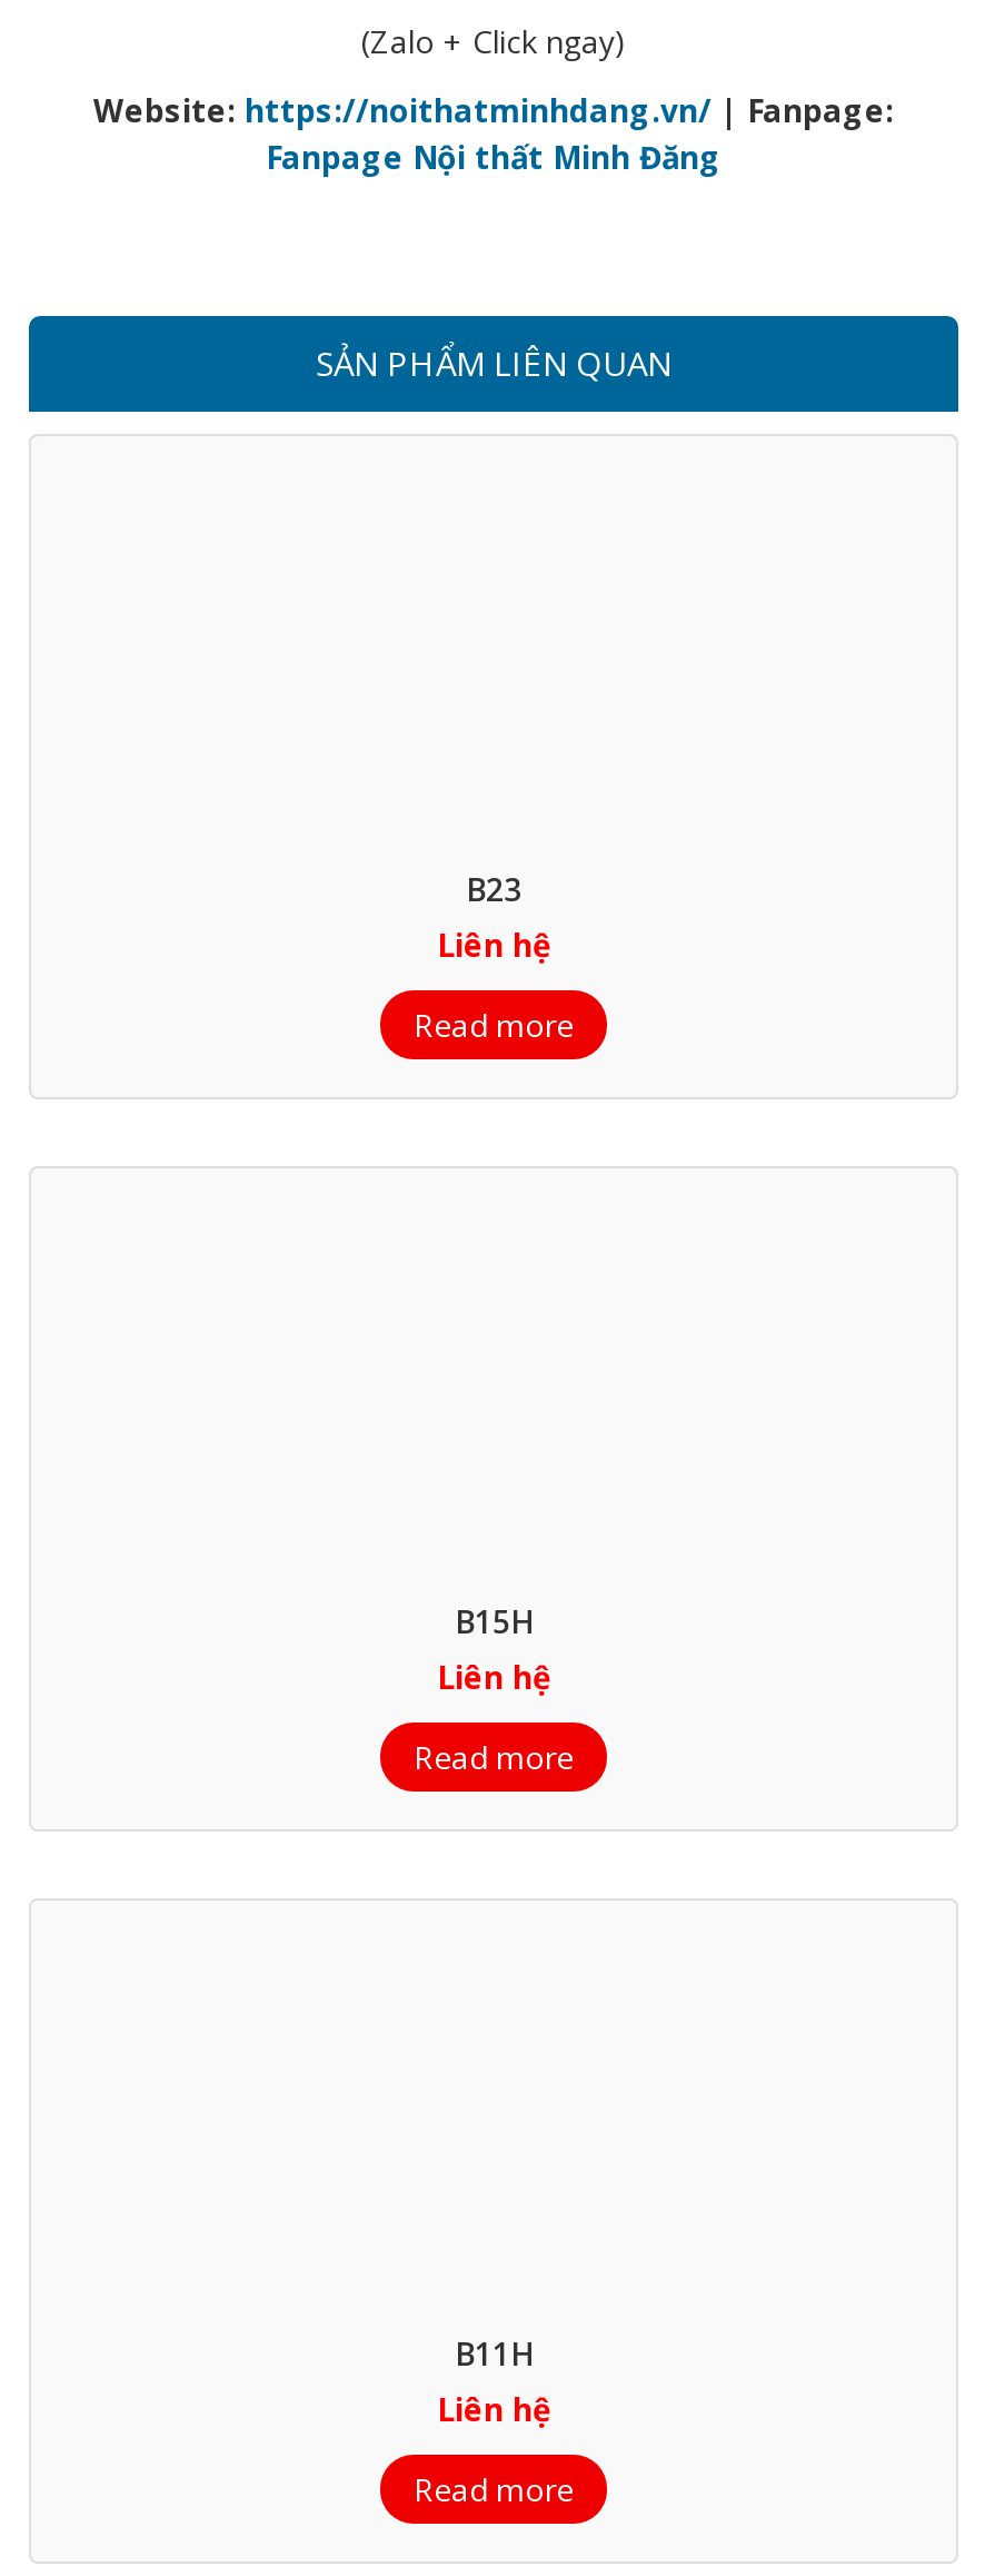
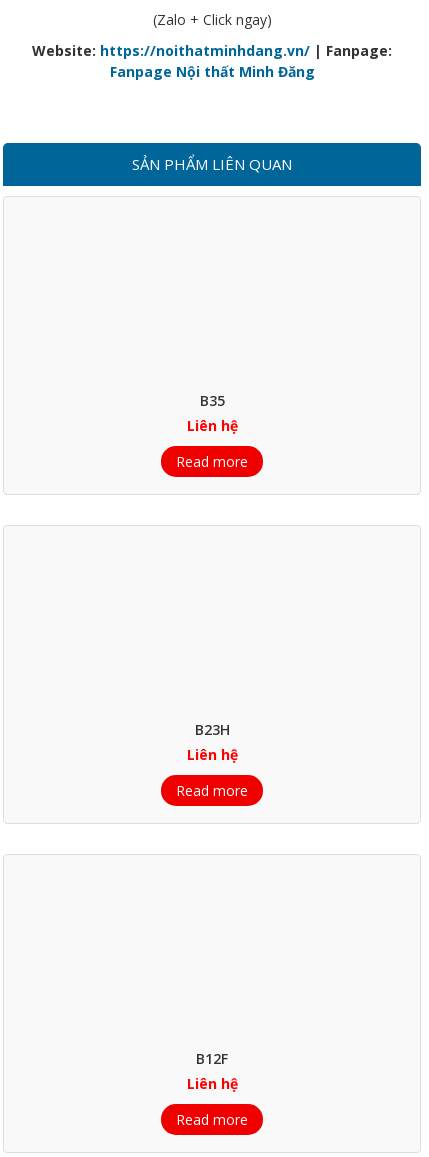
[466,867,521,909] B23 -> [199,391,224,410] B35
[455,1599,533,1642] B15H -> [194,720,229,739] B23H
[455,2331,533,2374] B11H -> [196,1049,228,1068] B12F

